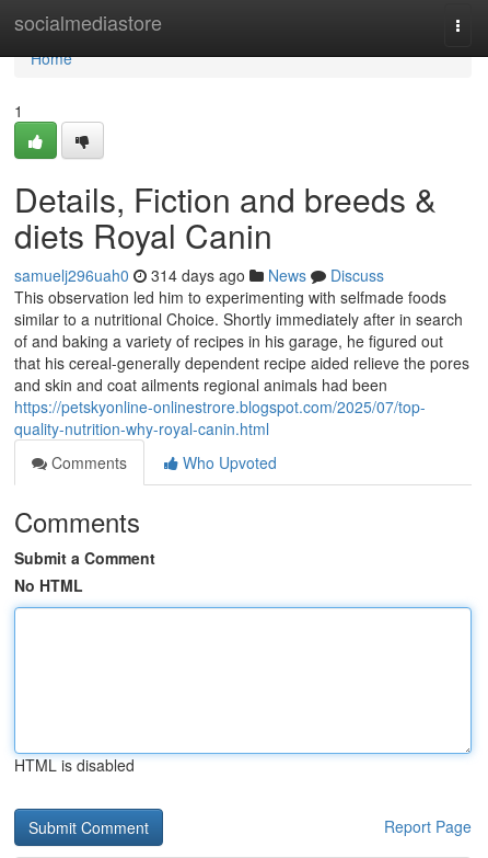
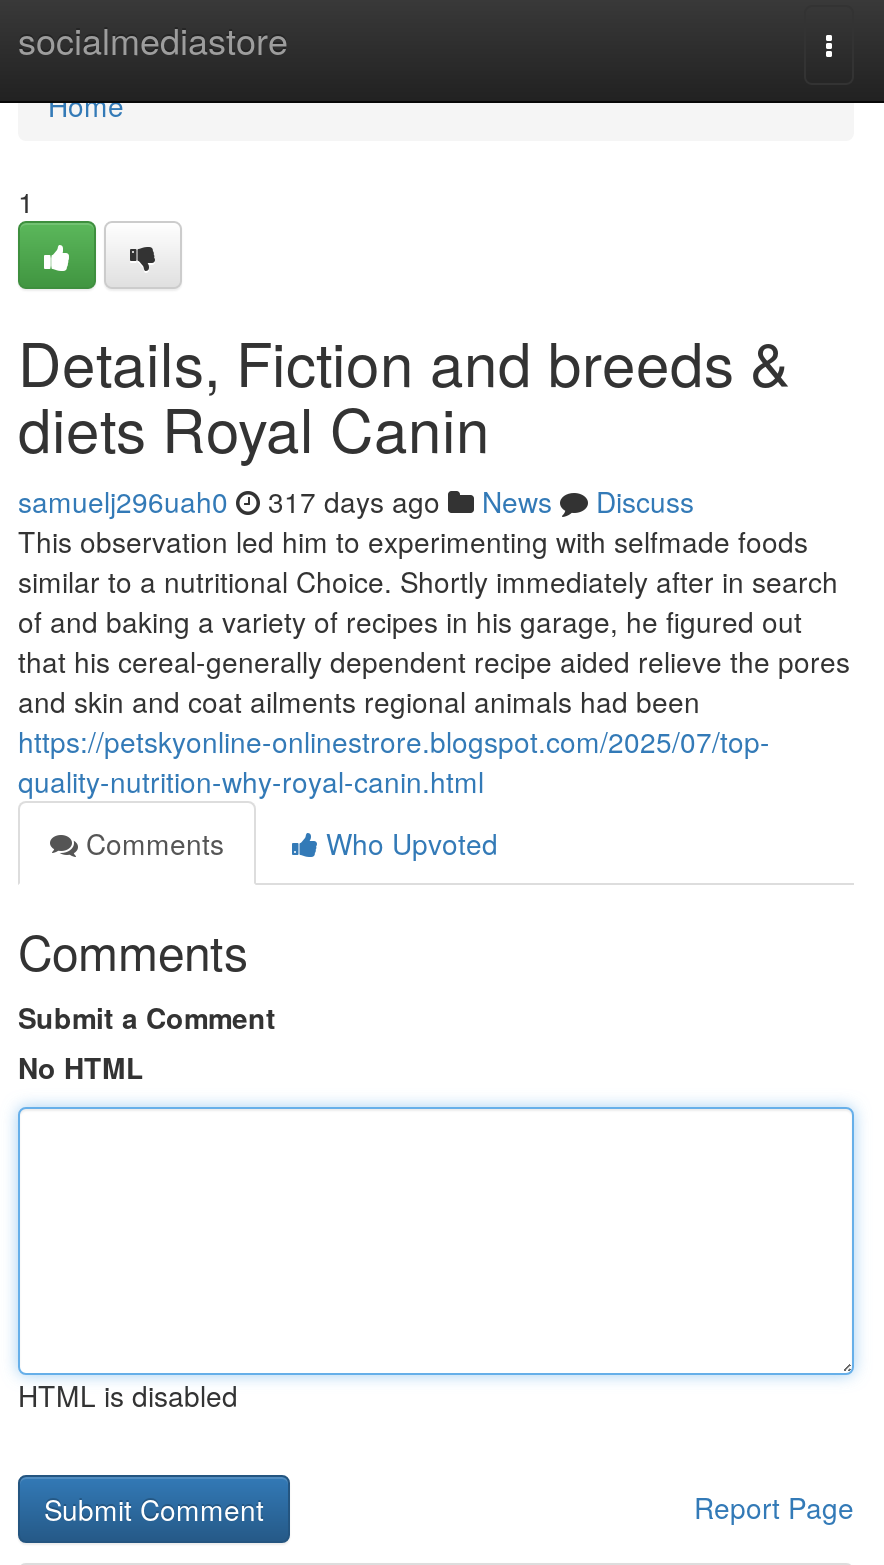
[14,264,384,286] samuelj296uah0 314 days ago News Discuss -> [18,481,694,521] samuelj296uah0 317 days ago News Discuss

